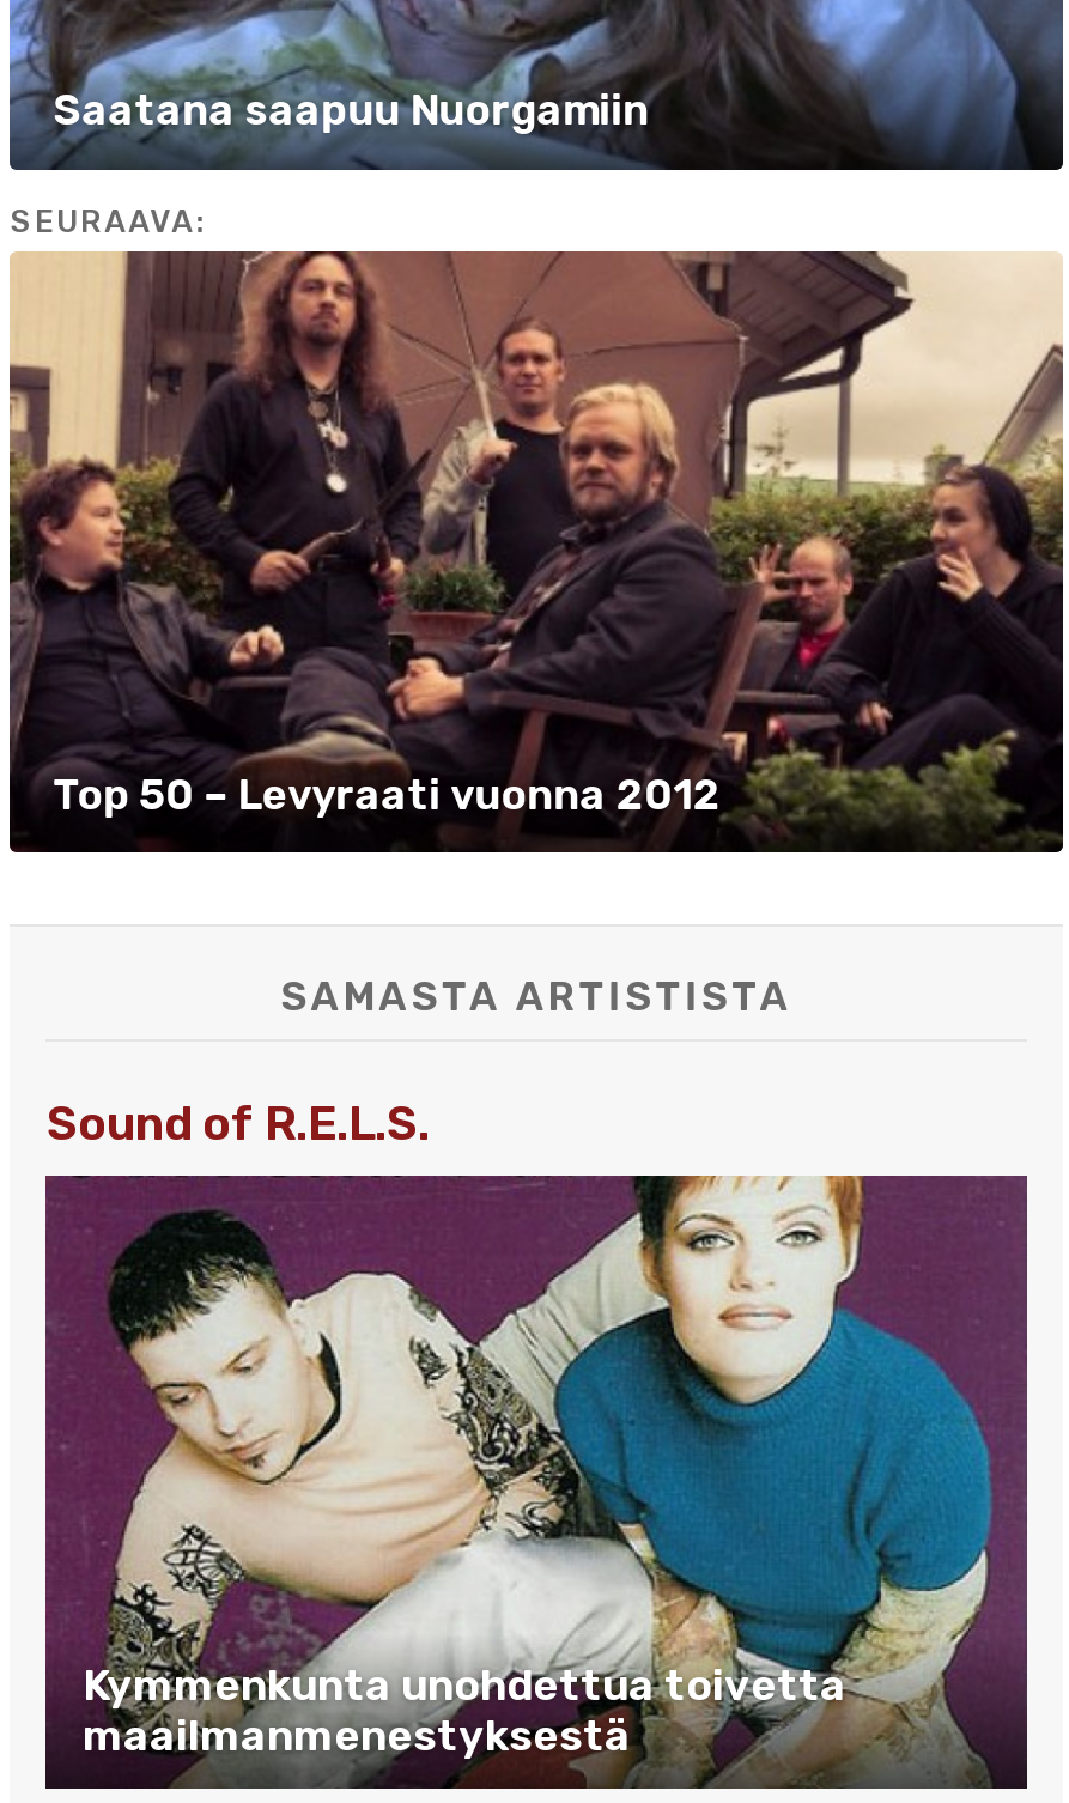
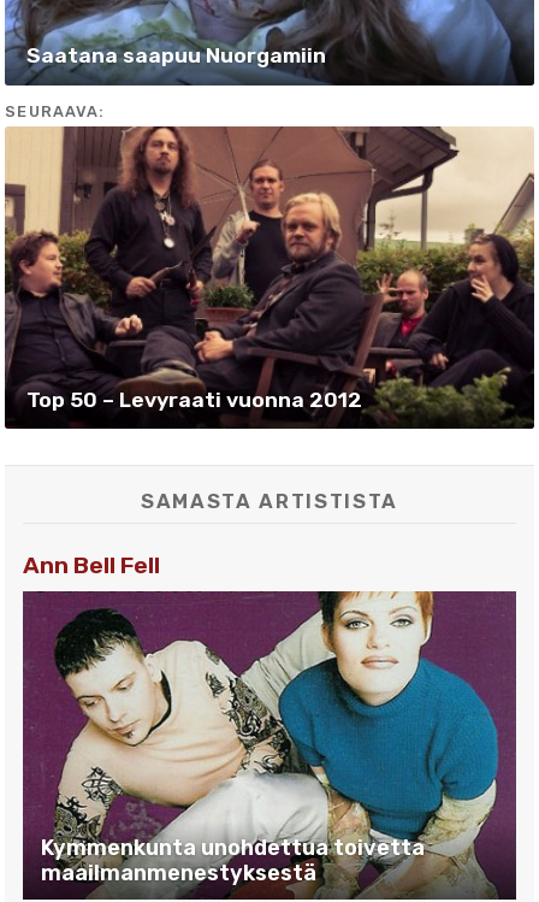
[47,1097,430,1152] Sound of R.E.L.S. -> [23,552,161,580] Ann Bell Fell

